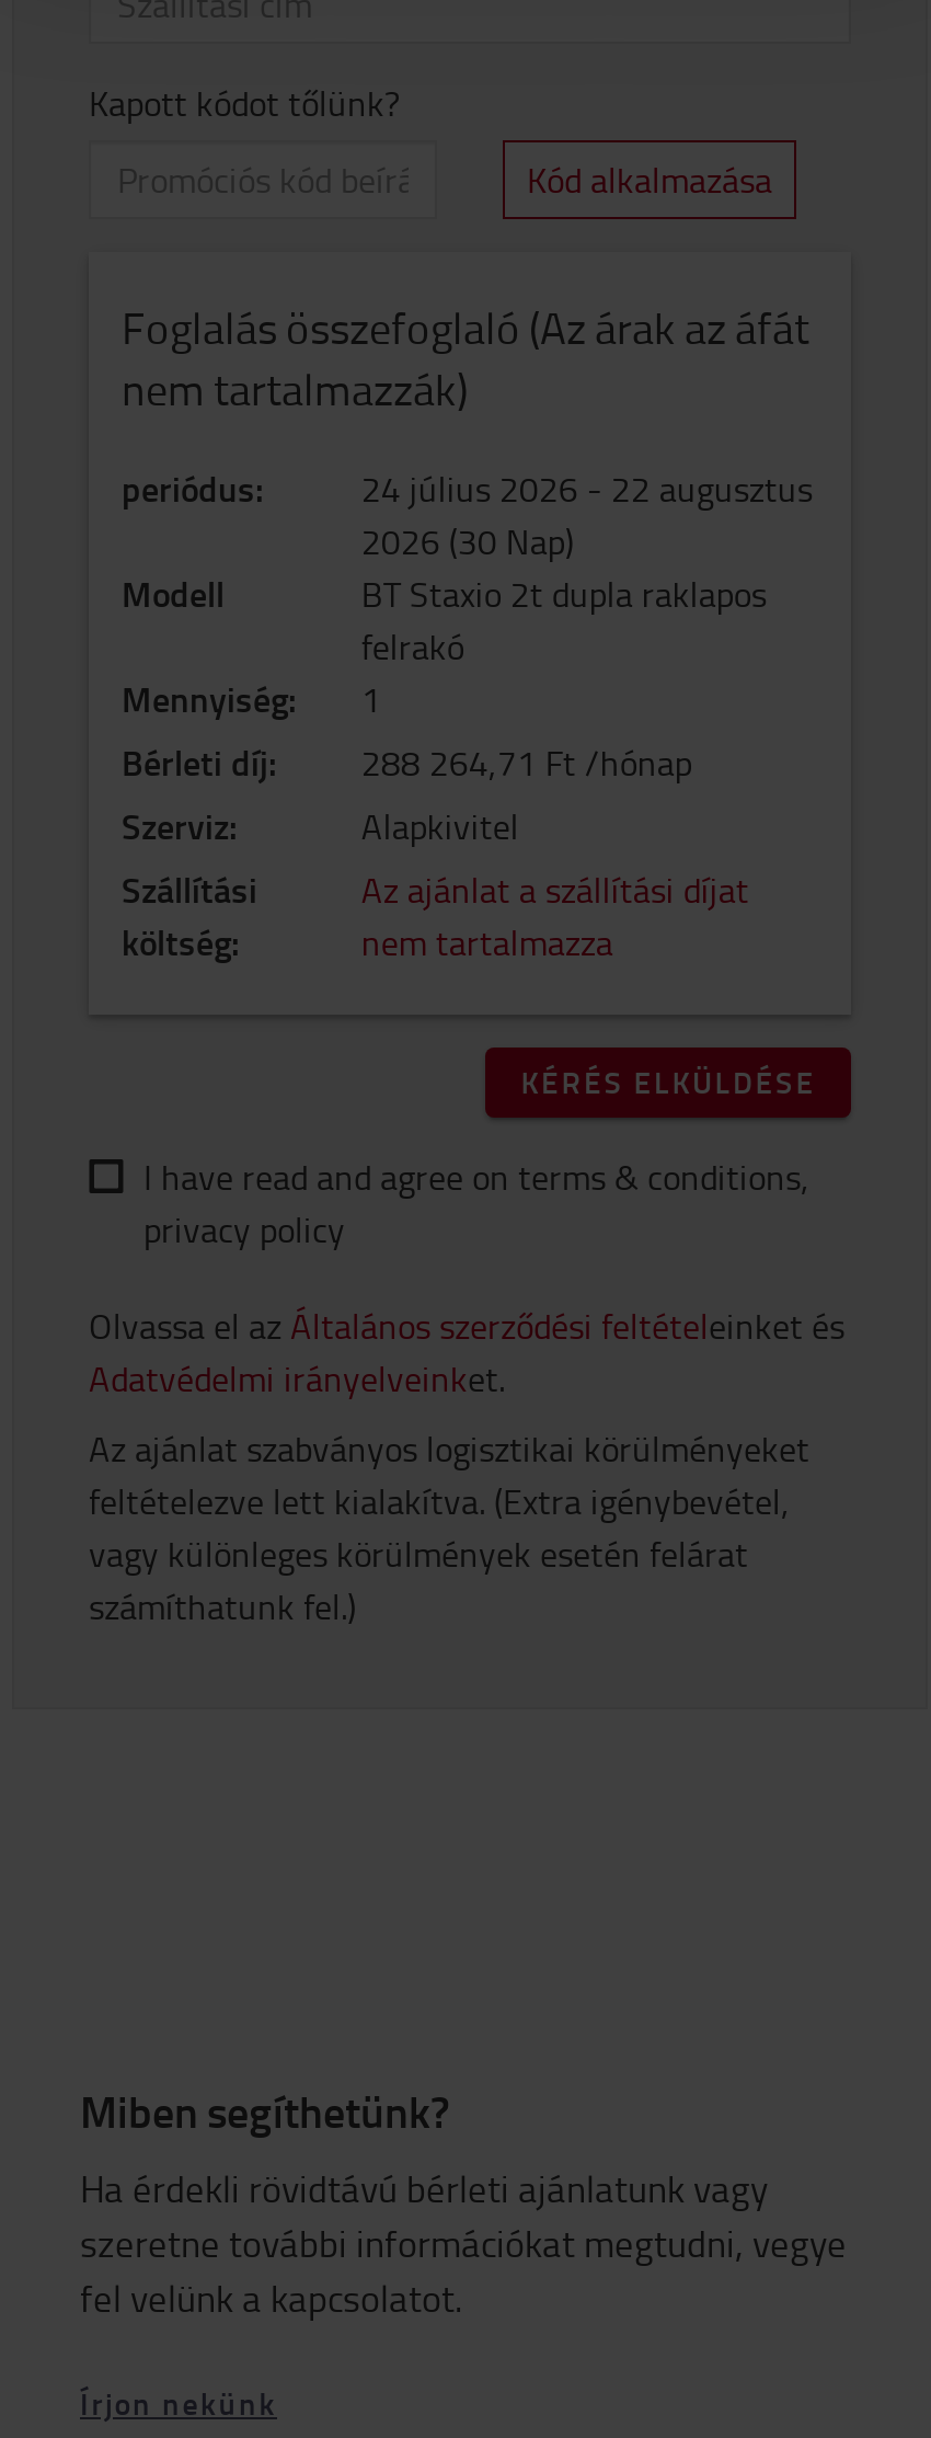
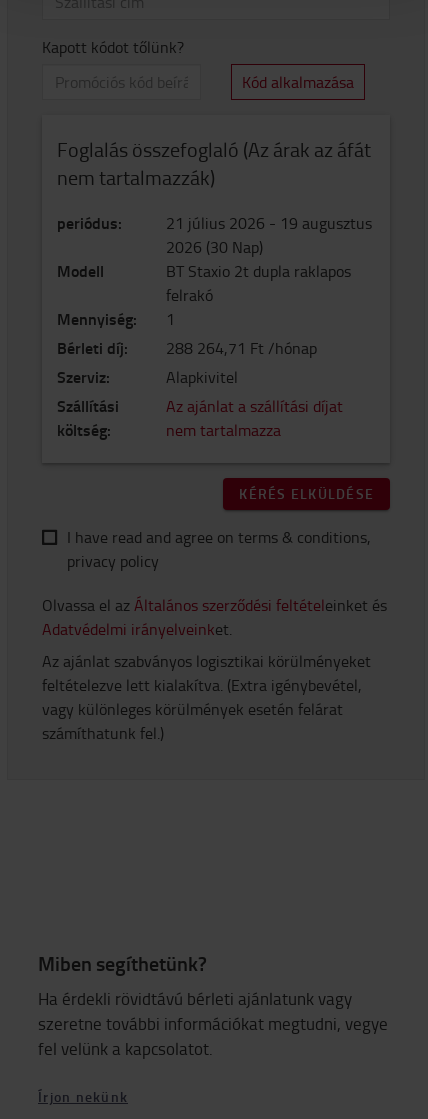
[361,465,812,513] 24 július 2026 - 22 augusztus -> [166,212,372,234] 21 július 2026 - 19 augusztus

